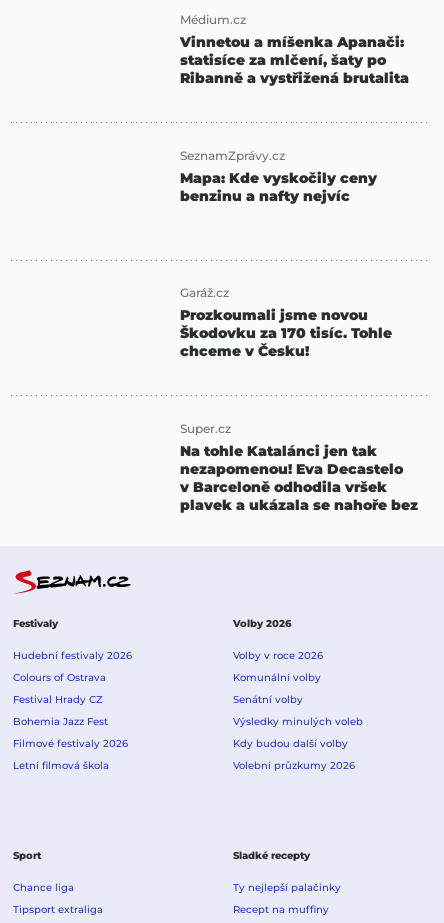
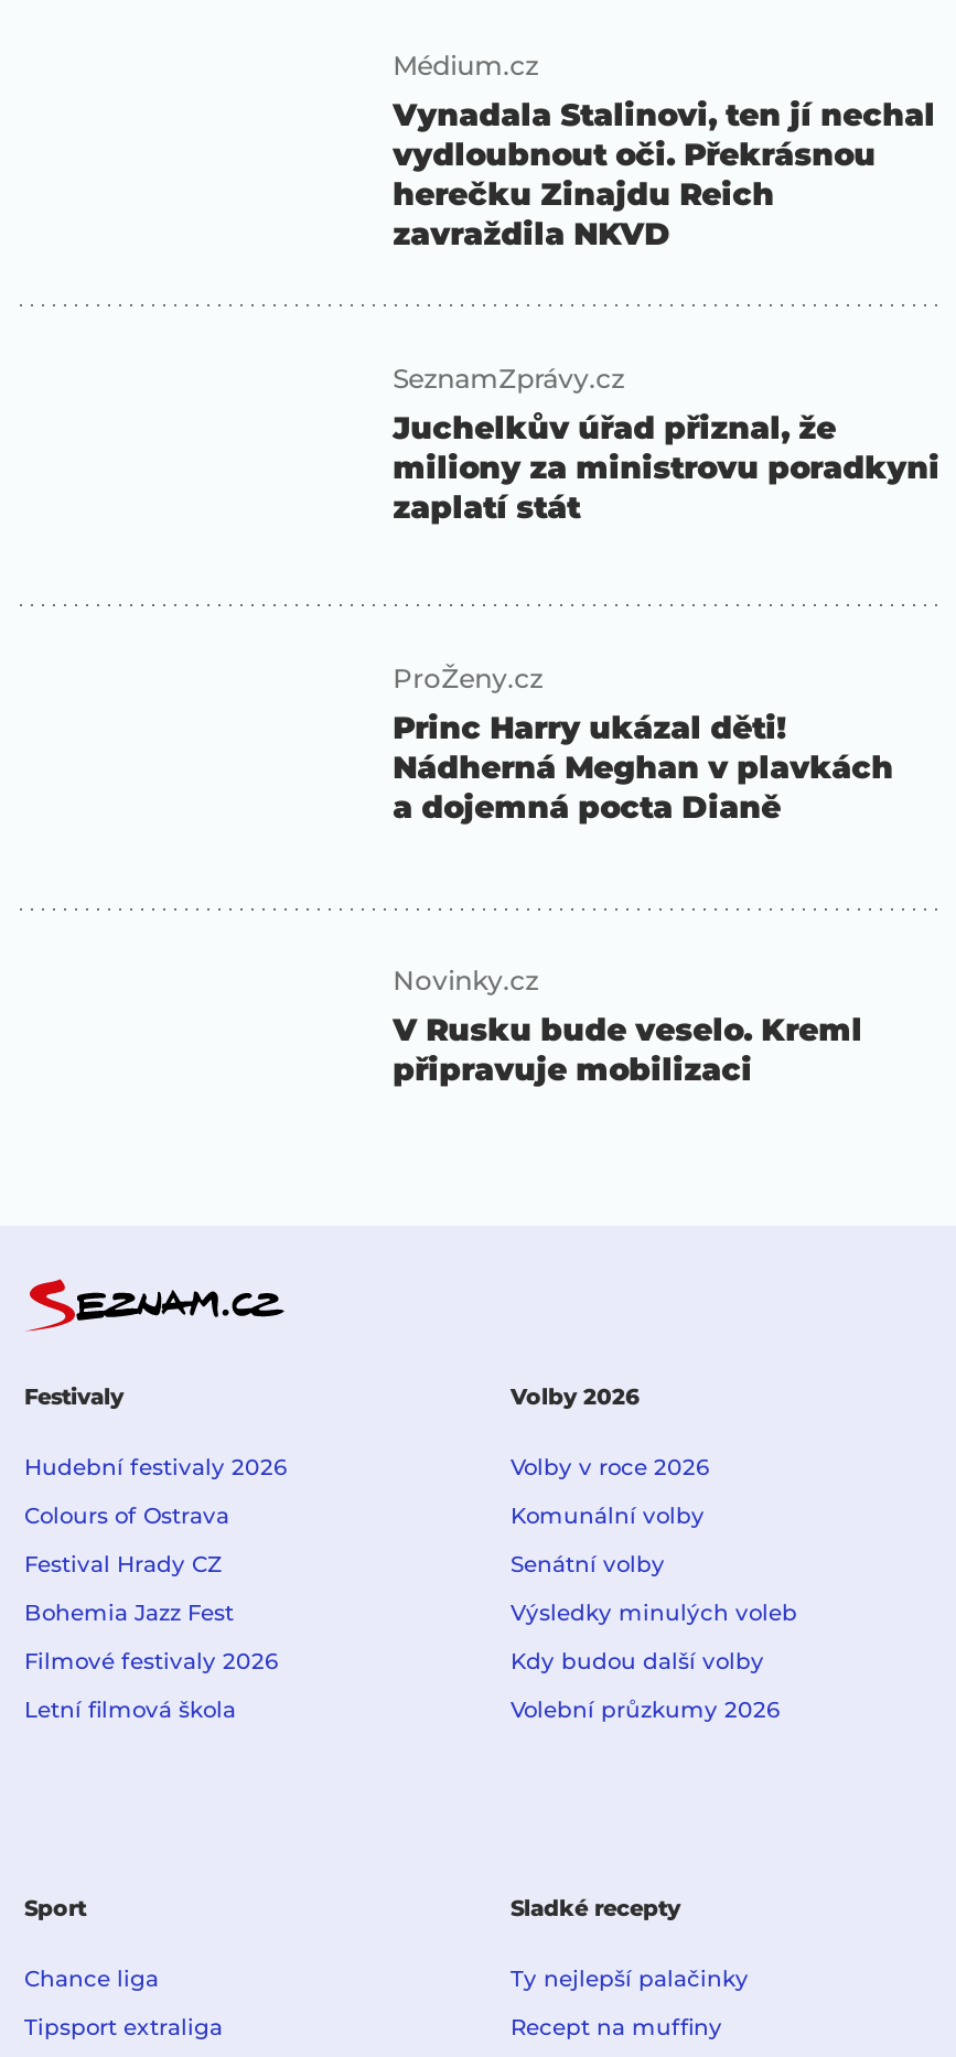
[180,33,409,87] Vinnetou a míšenka Apanači: | statisíce za mlčení, šaty po | Ribanně a vystřižená brutalita -> [393,95,935,254] Vynadala Stalinovi, ten jí nechal | vydloubnout oči. Překrásnou | herečku Zinajdu Reich | zavraždila NKVD
[180,169,377,205] Mapa: Kde vyskočily ceny | benzinu a nafty nejvíc -> [393,408,940,527] Juchelkův úřad přiznal, že | miliony za ministrovu poradkyni | zaplatí stát
[180,285,392,360] Garáž.cz | Prozkoumali jsme novou | Škodovku za 170 tisíc. Tohle | chceme v Česku! -> [393,663,893,828] ProŽeny.cz | Princ Harry ukázal děti! | Nádherná Meghan v plavkách | a dojemná pocta Dianě
[180,421,418,514] Super.cz | Na tohle Katalánci jen tak | nezapomenou! Eva Decastelo | v Barceloně odhodila vršek | plavek a ukázala se nahoře bez -> [393,963,862,1089] Novinky.cz | V Rusku bude veselo. Kreml | připravuje mobilizaci

